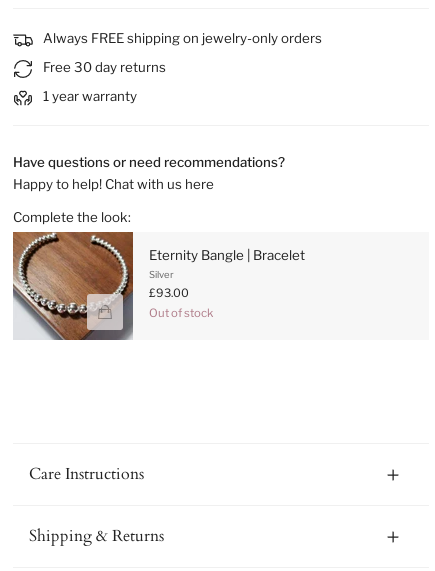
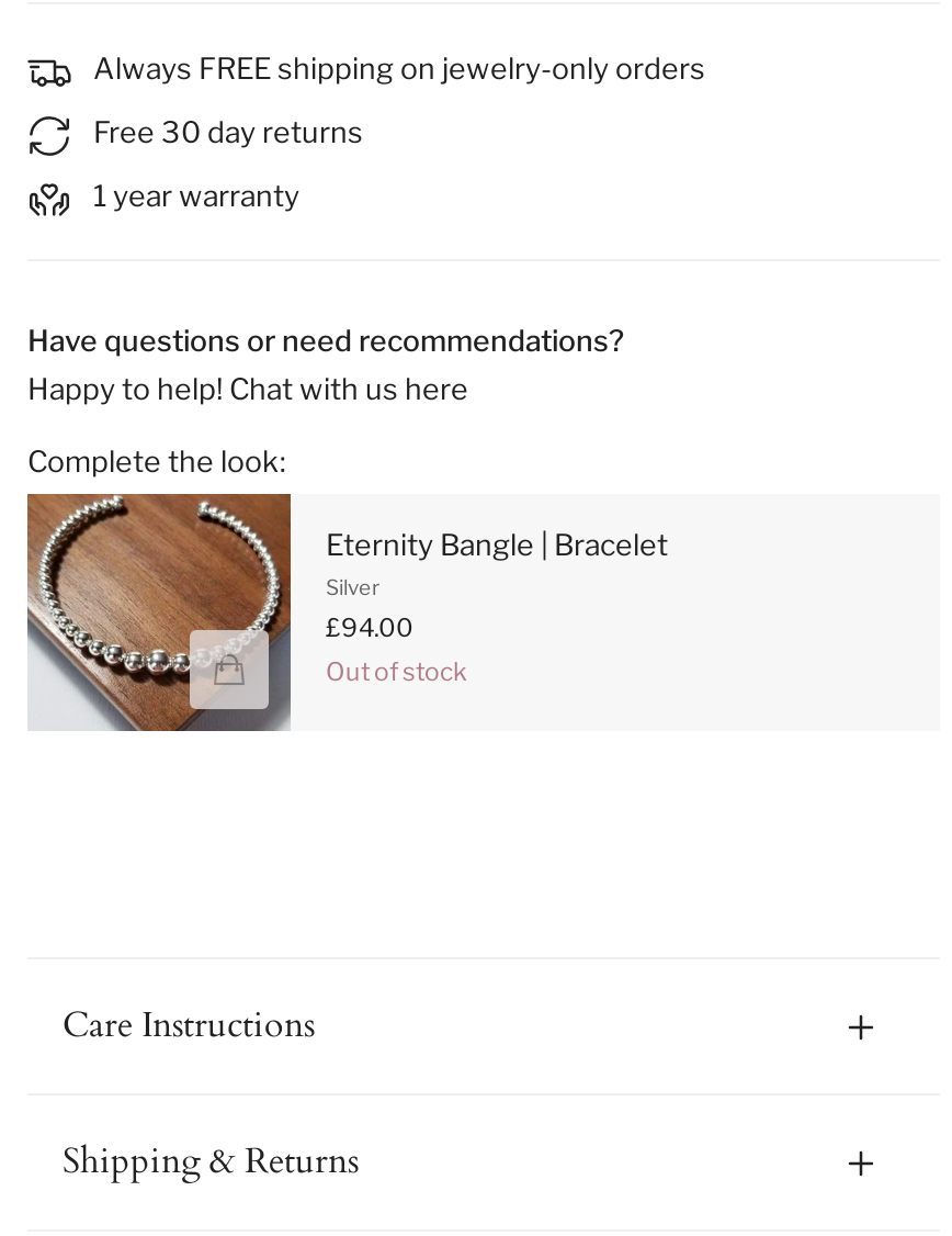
[149,286,189,300] £93.00 -> [326,613,413,643] £94.00

